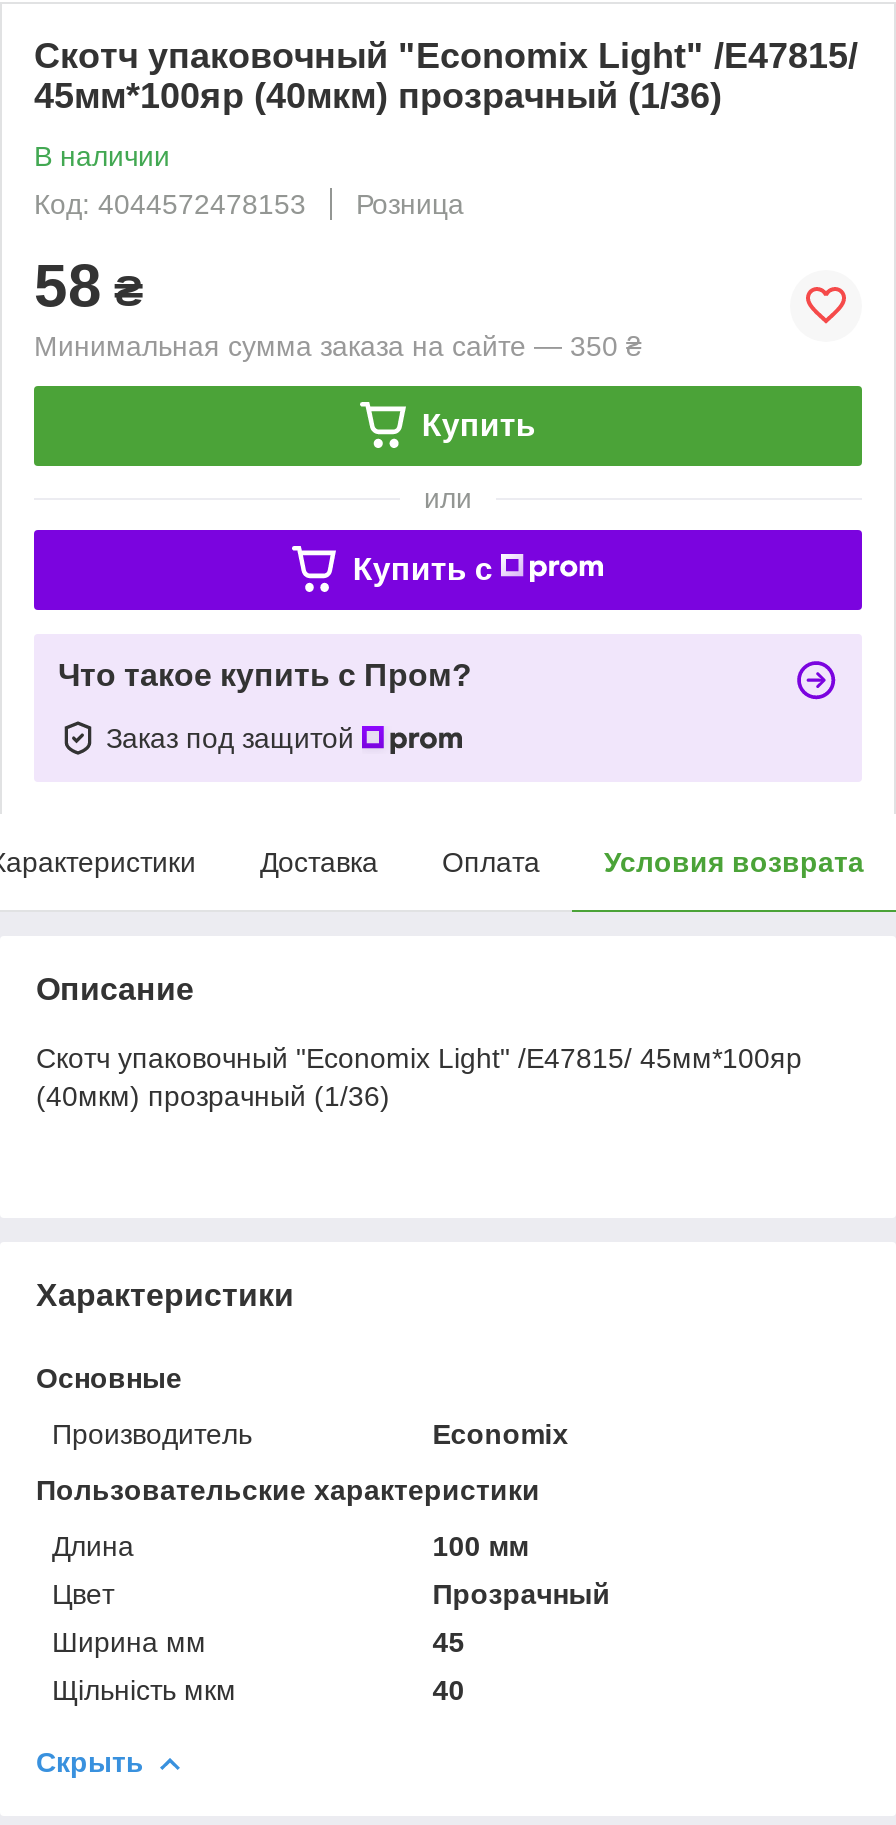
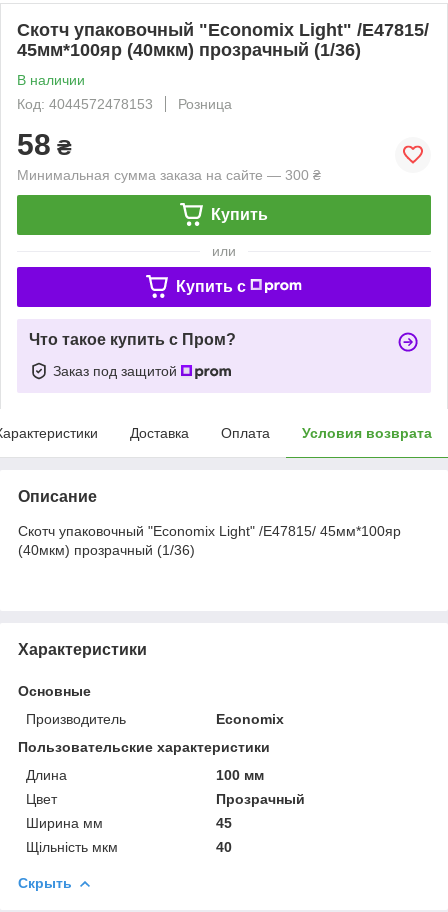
[34,330,642,362] Минимальная сумма заказа на сайте — 350 ₴ -> [17,167,321,183] Минимальная сумма заказа на сайте — 300 ₴

